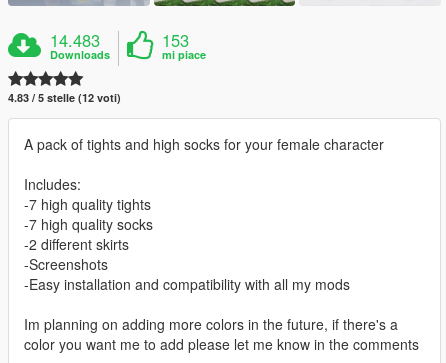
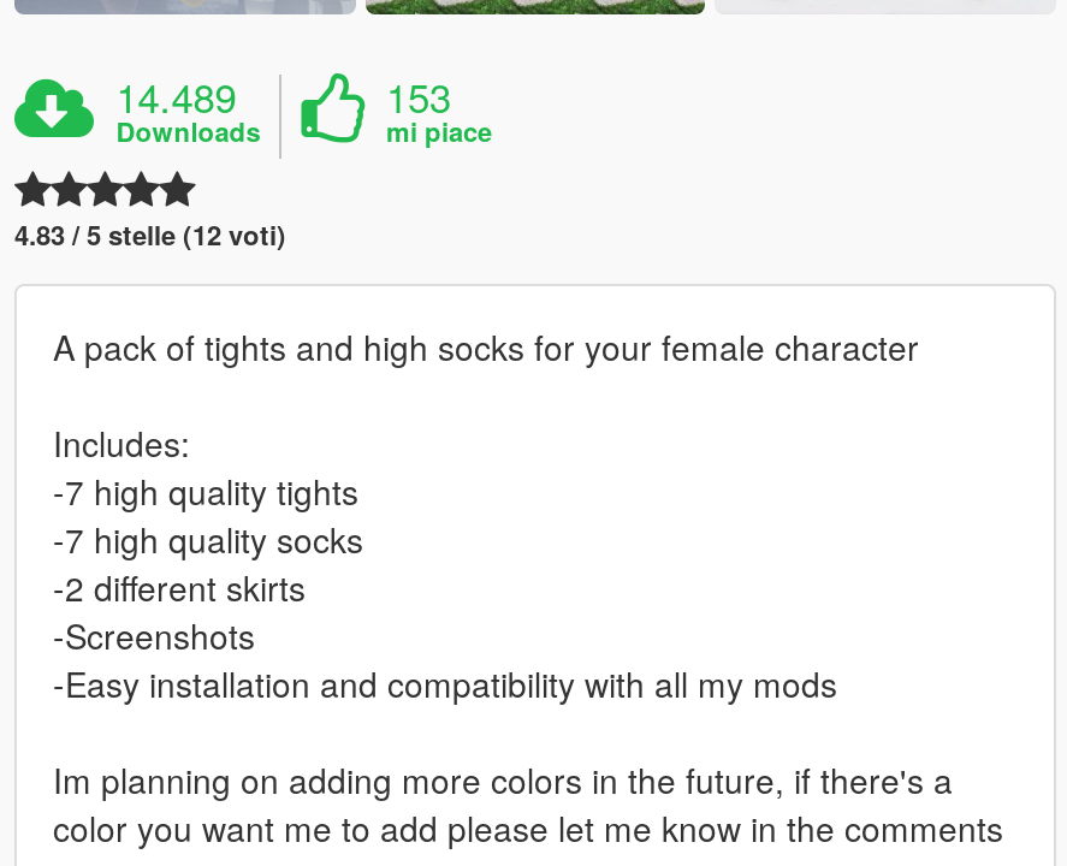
[50,28,100,52] 14.483 -> [116,68,236,126] 14.489

